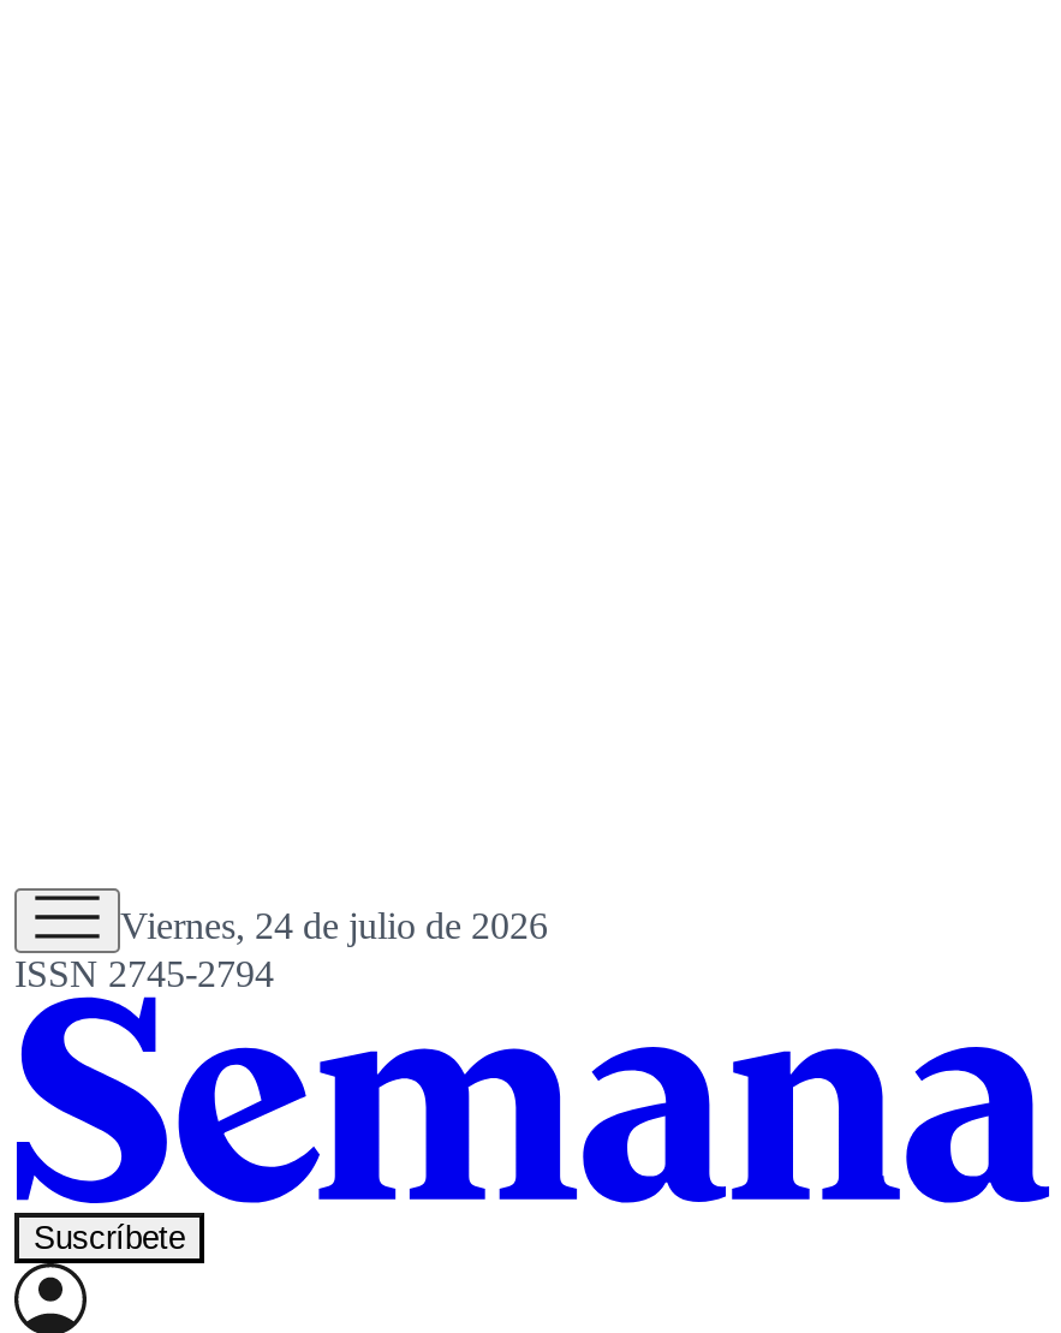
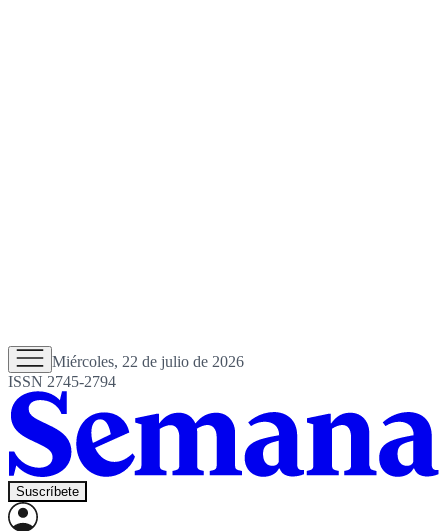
[120,905,548,946] Viernes, 24 de julio de 2026 -> [52,353,244,370] Miércoles, 22 de julio de 2026

